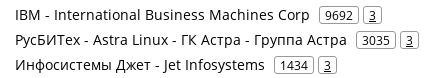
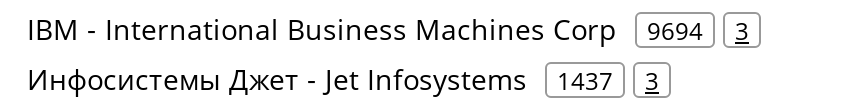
[15,7,390,49] 9692 | 3 | РусБИТех - Astra Linux - ГК Астра - Группа Астра | 3035 -> [647,14,703,46] 9694
[15,55,331,74] Инфосистемы Джет - Jet Infosystems 1434 3 -> [27,60,659,98] Инфосистемы Джет - Jet Infosystems 1437 3

